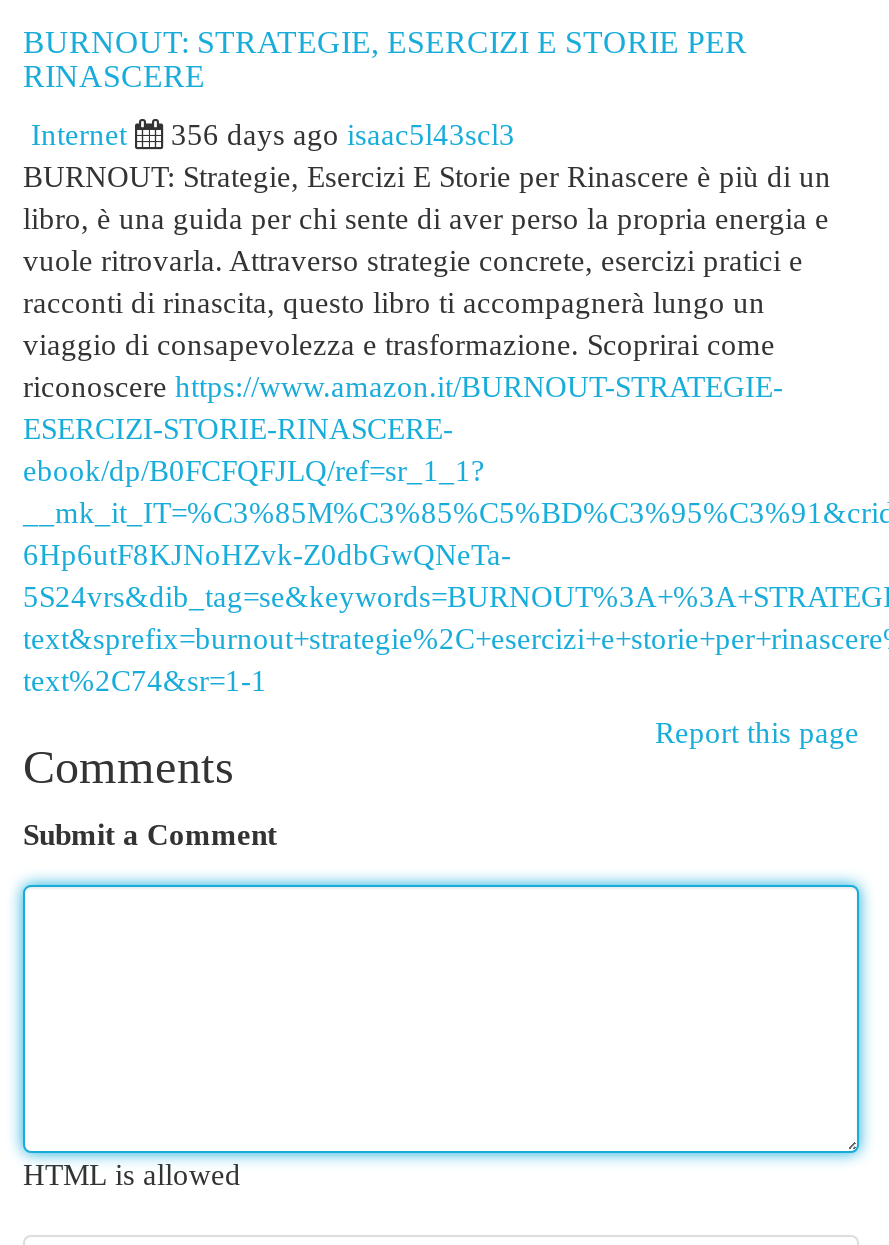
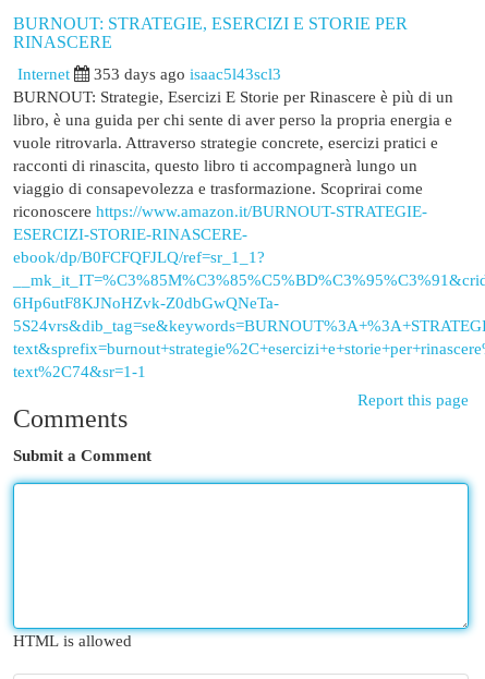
[171,117,515,151] 356 days ago isaac5l43scl3 -> [94,64,281,83] 353 days ago isaac5l43scl3

